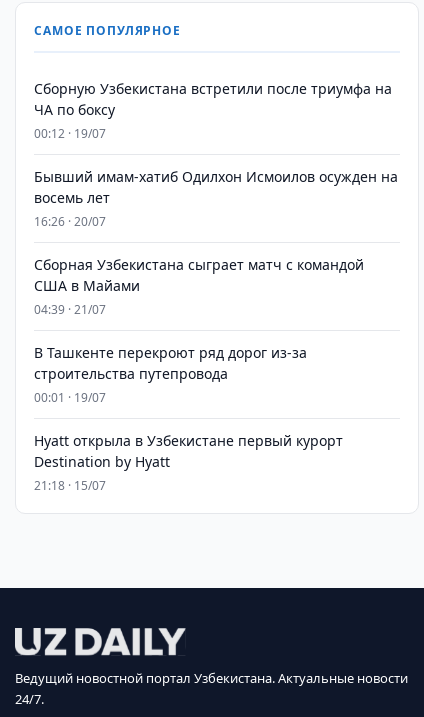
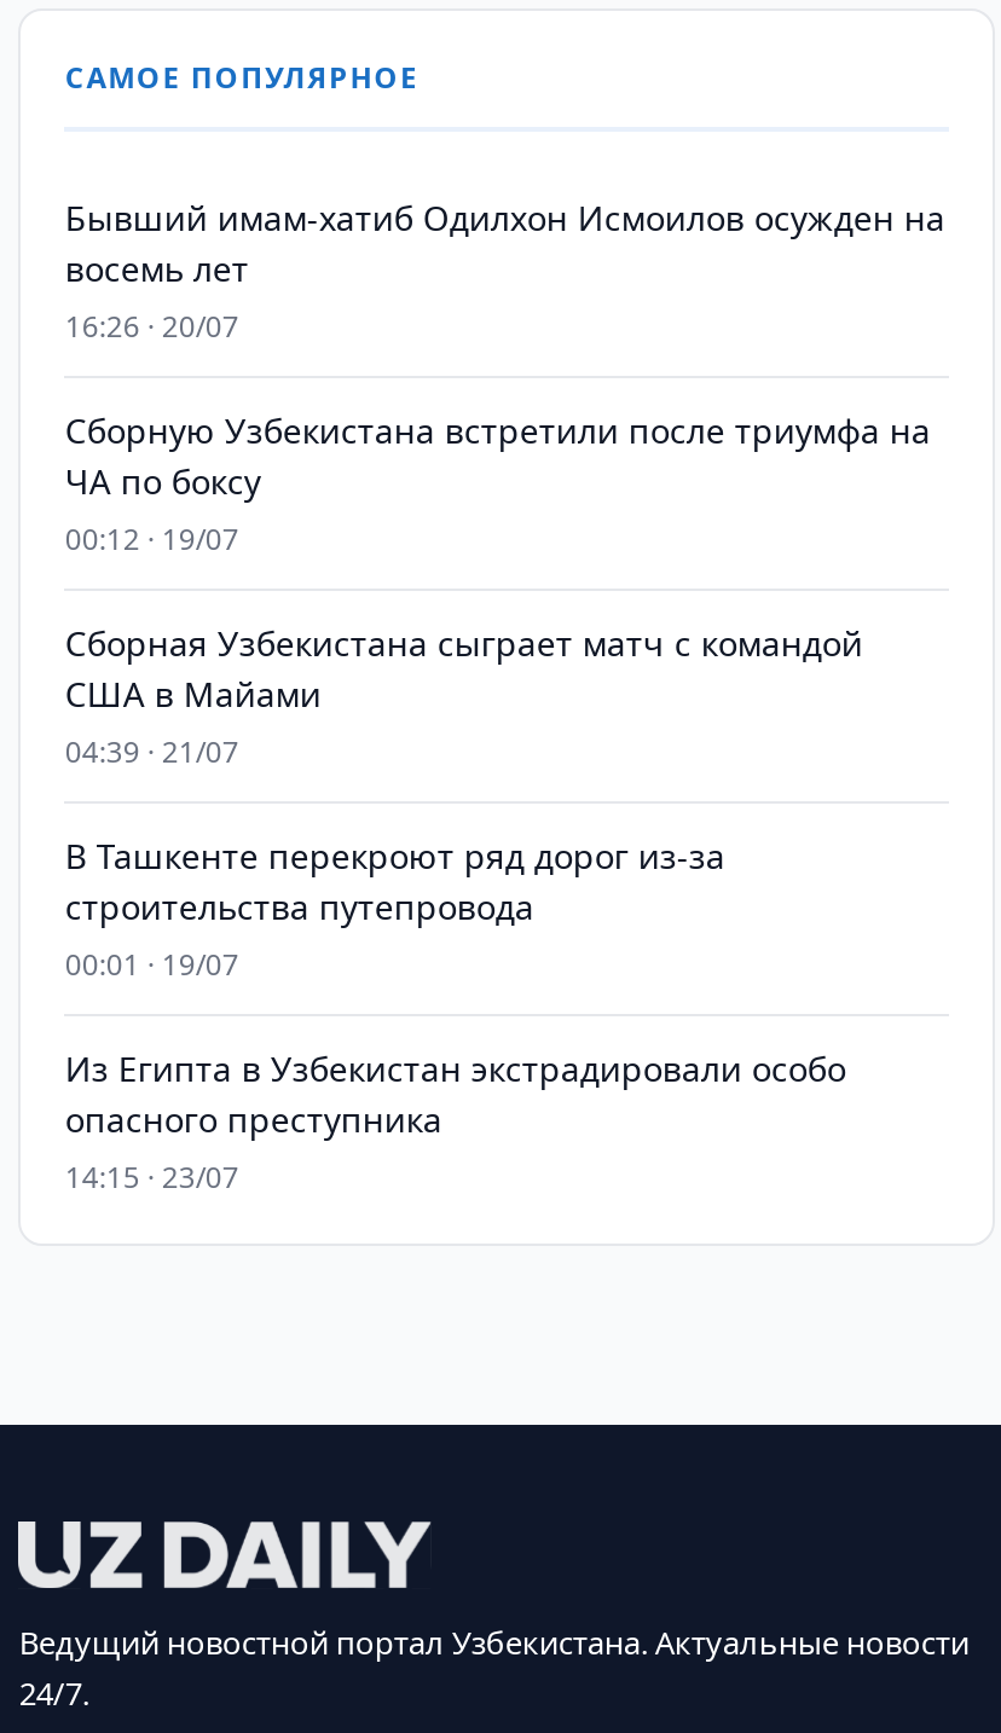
moved [34,79,392,142] -> [65,407,931,560]: Сборную Узбекистана встретили после триумфа на | ЧА по боксу | 00:12 · 19/07
moved [34,167,398,230] -> [65,195,945,347]: Бывший имам-хатиб Одилхон Исмоилов осужден на | восемь лет | 16:26 · 20/07
[34,431,343,494] Hyatt открыла в Узбекистане первый курорт | Destination by Hyatt | 21:18 · 15/07 -> [65,1045,846,1198] Из Египта в Узбекистан экстрадировали особо | опасного преступника | 14:15 · 23/07

